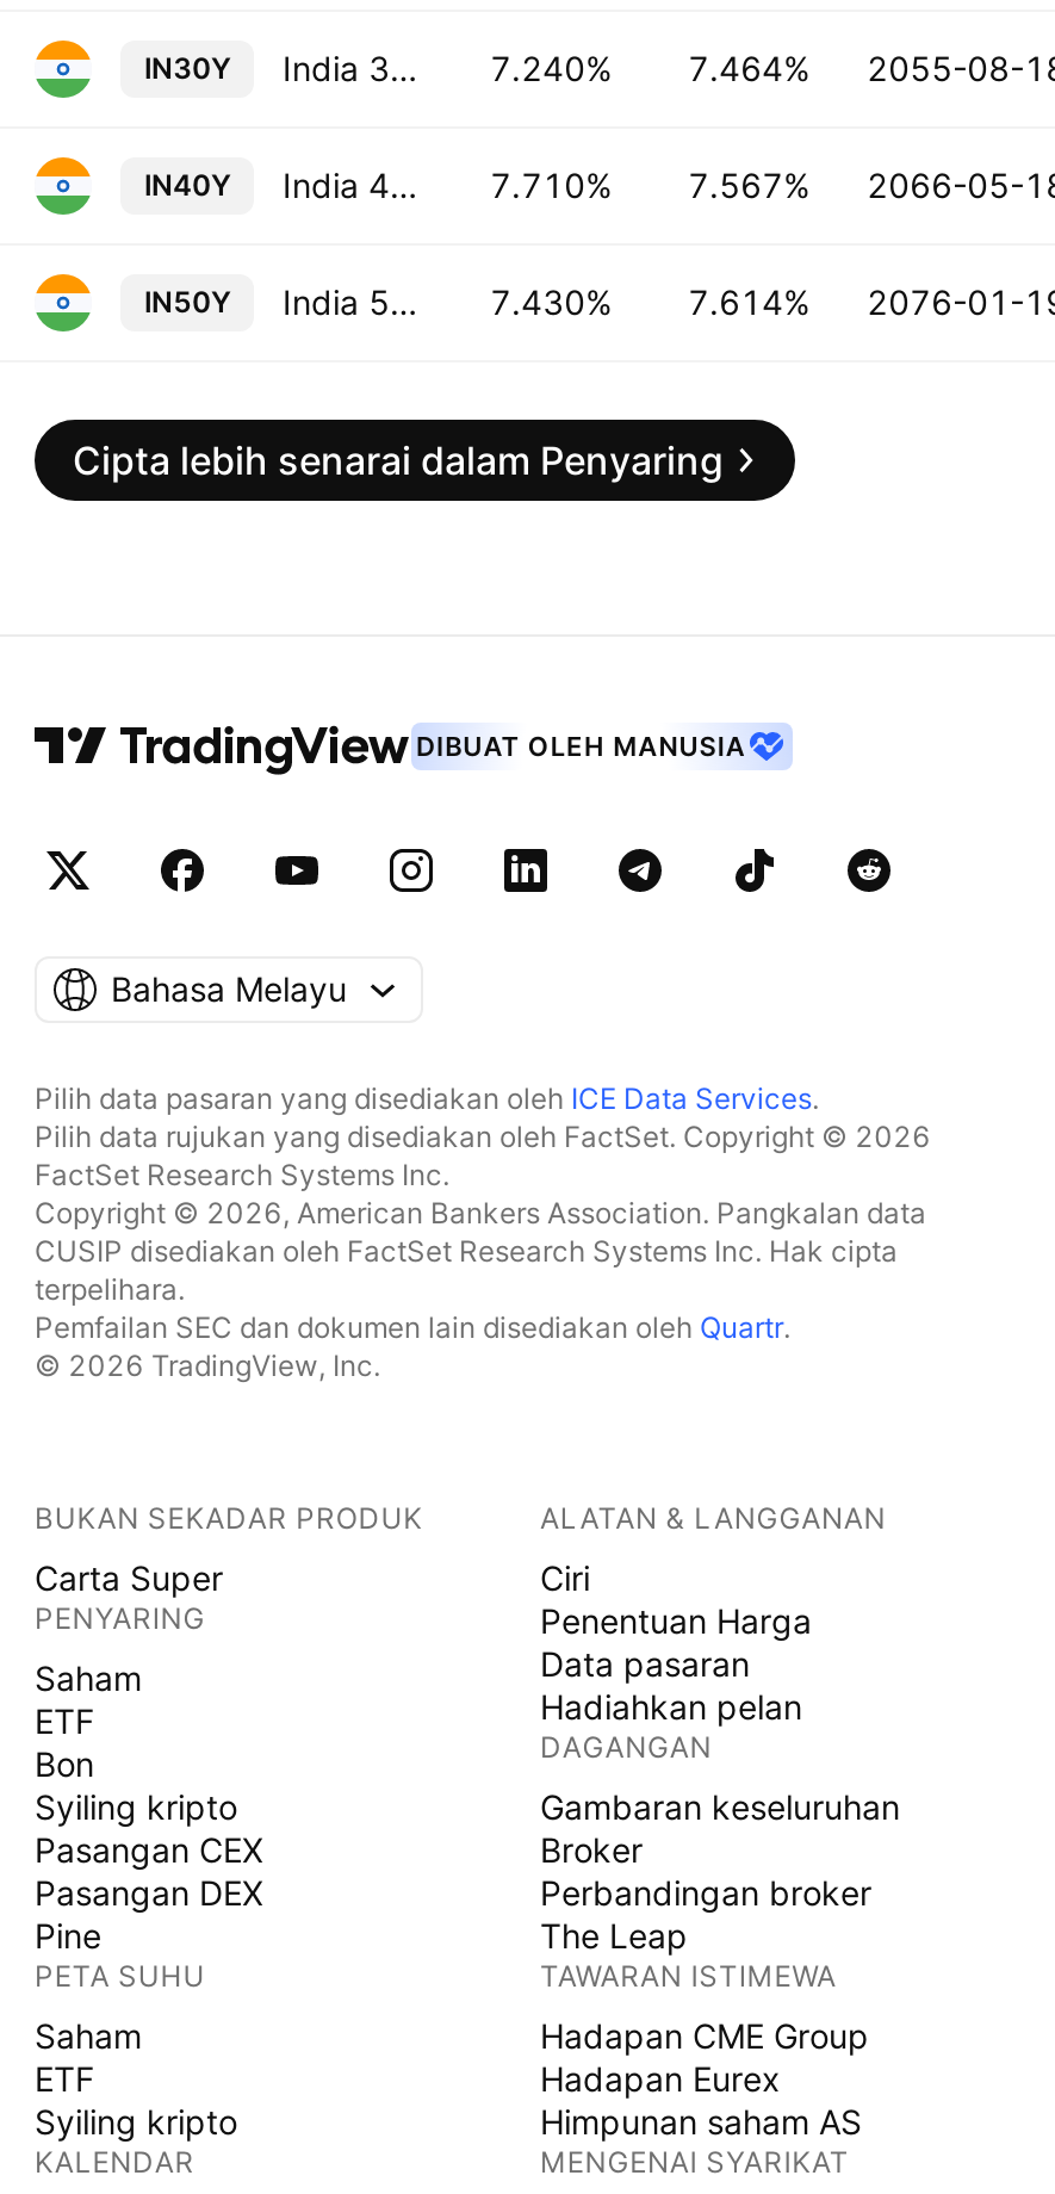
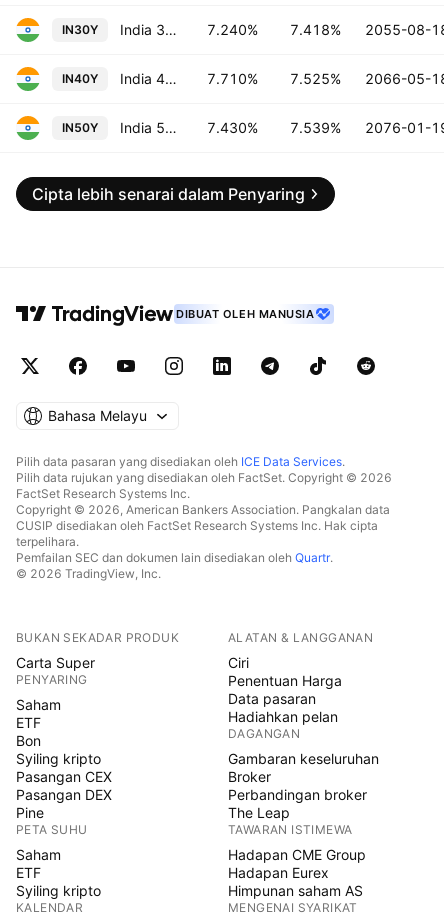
[688,48,809,88] 7.464% -> [290,21,341,38] 7.418%
[688,165,809,205] 7.567% -> [290,70,341,87] 7.525%
[688,281,809,322] 7.614% -> [290,119,341,136] 7.539%

